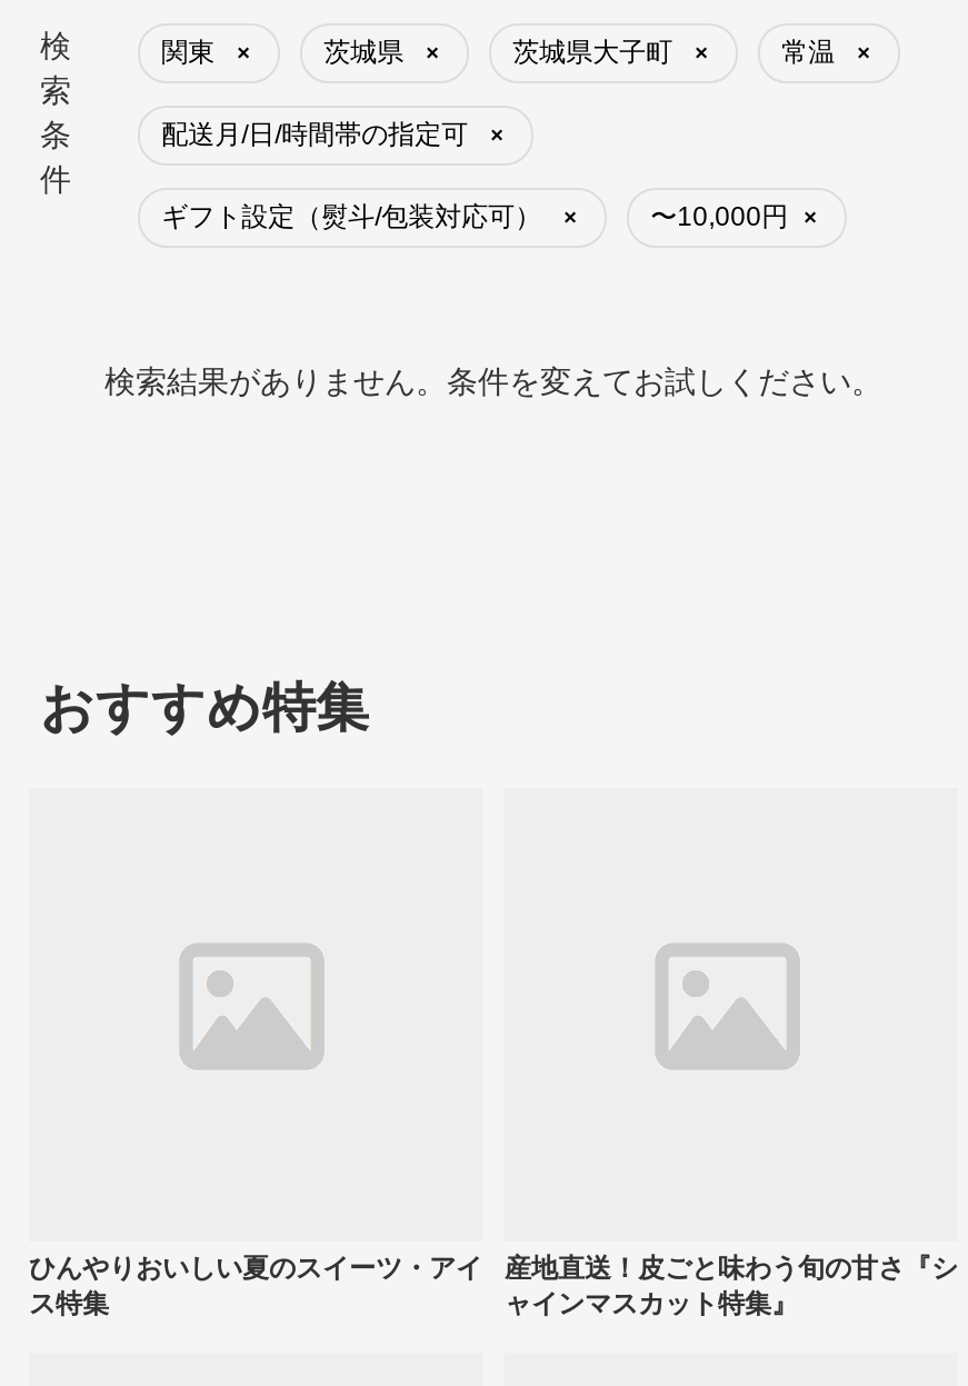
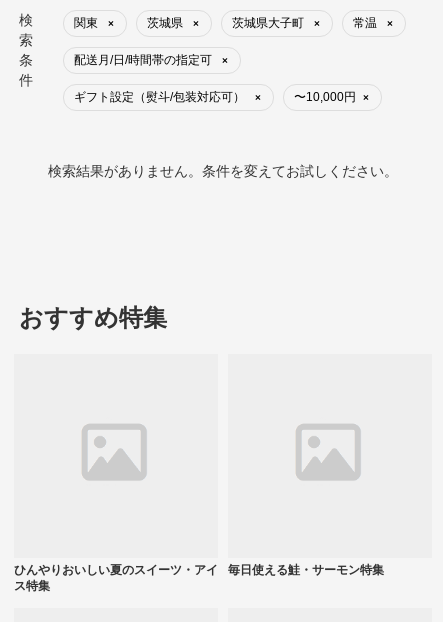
[505,1252,958,1318] 産地直送！皮ごと味わう旬の甘さ『シ | ャインマスカット特集』 -> [228,563,384,577] 毎日使える鮭・サーモン特集

